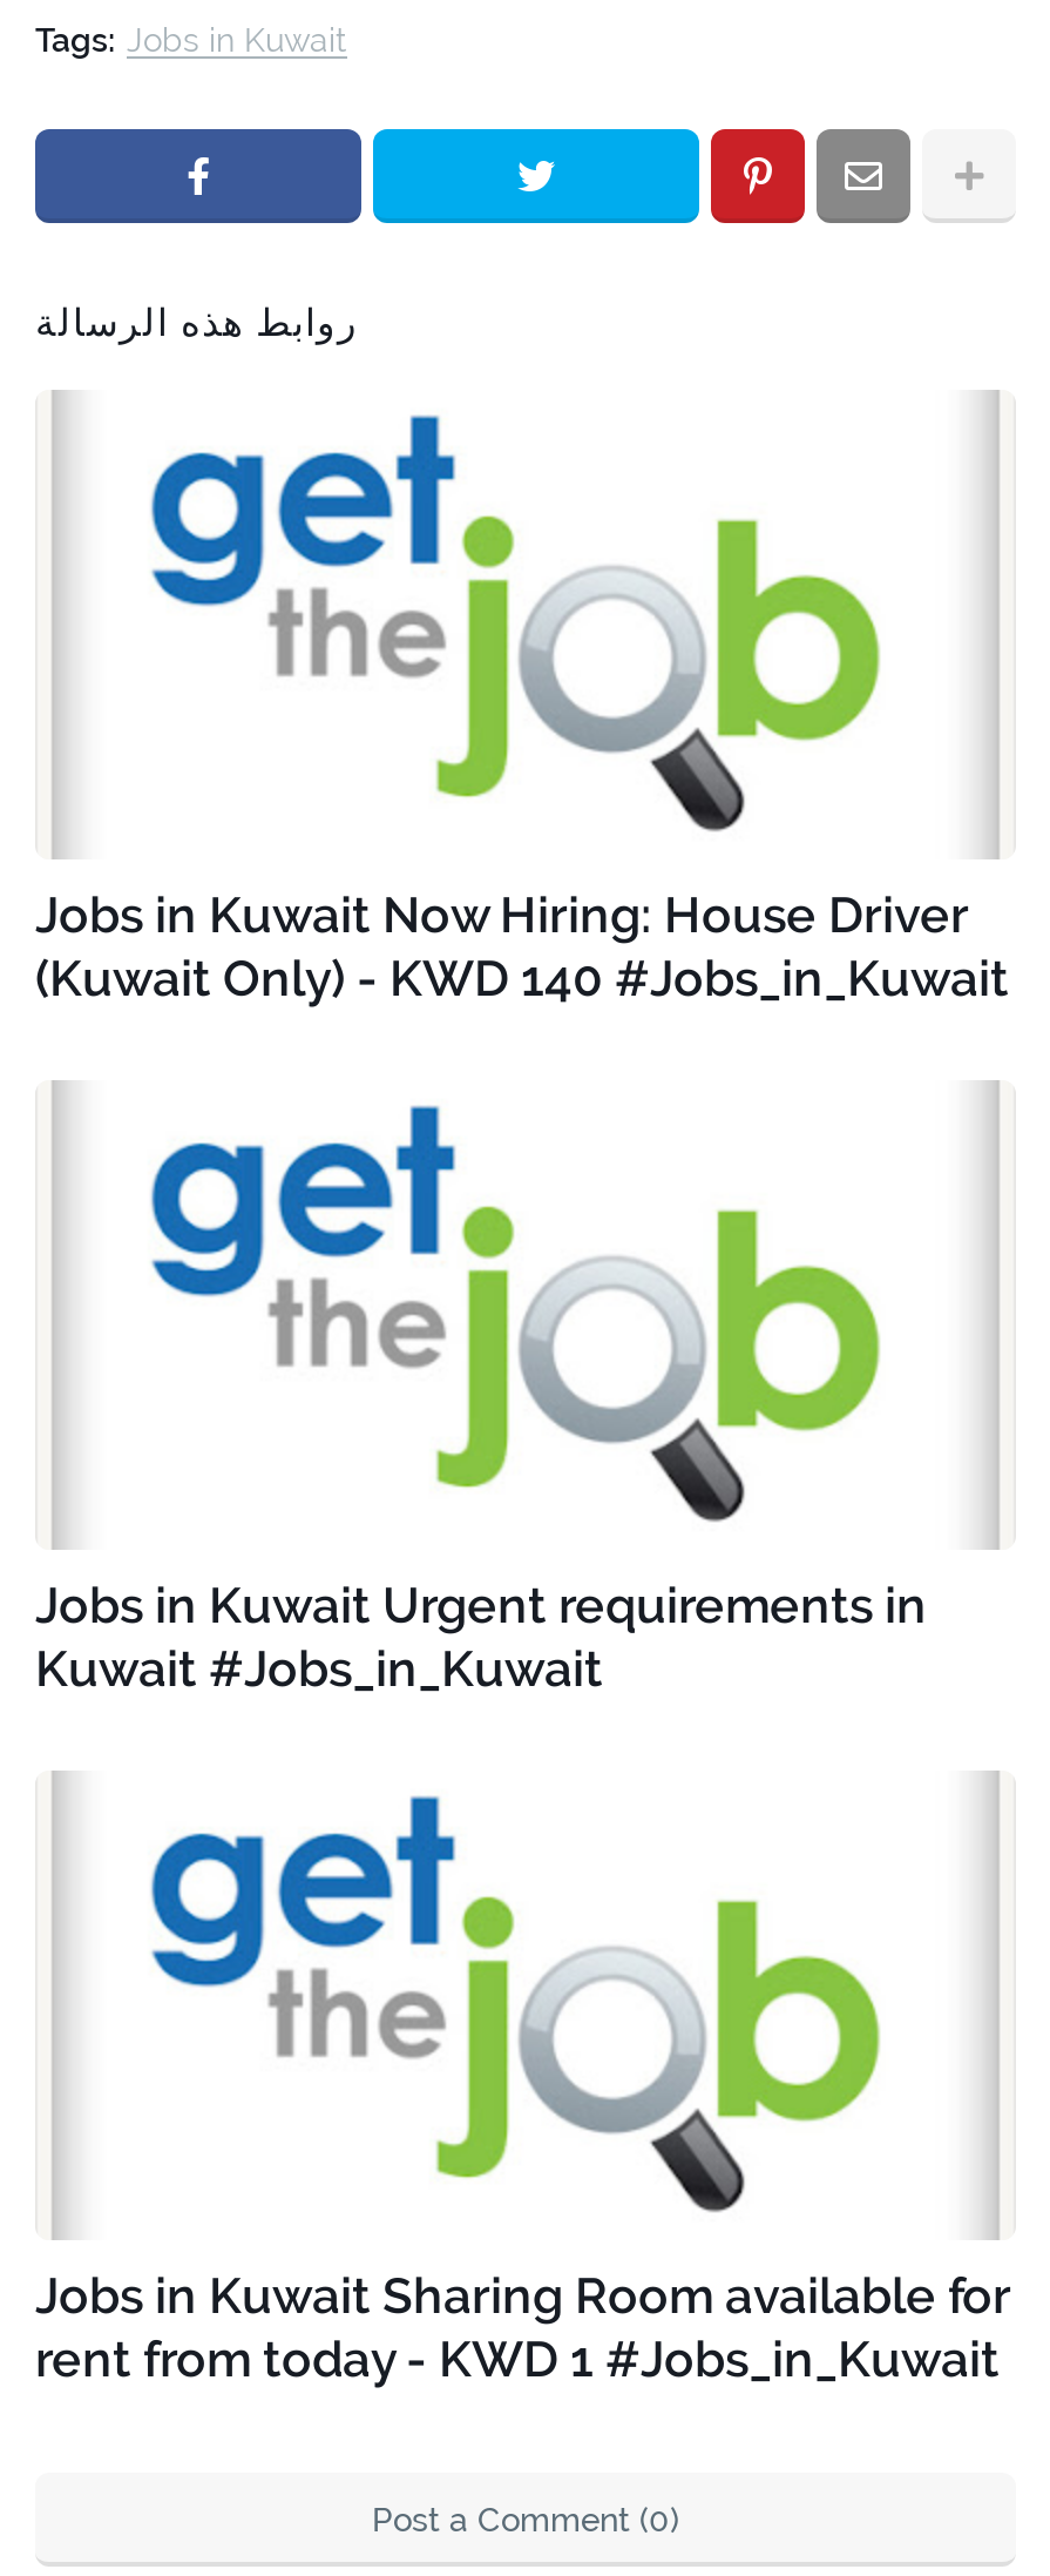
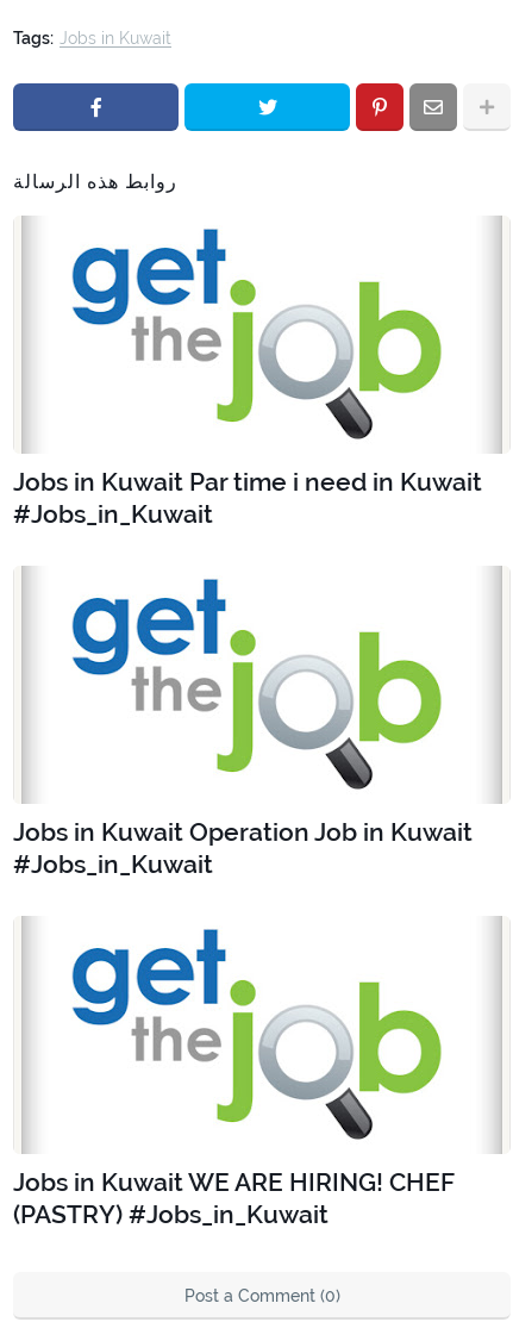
[35,886,1009,1008] Jobs in Kuwait Now Hiring: House Driver | (Kuwait Only) - KWD 140 #Jobs_in_Kuwait -> [13,467,482,529] Jobs in Kuwait Par time i need in Kuwait | #Jobs_in_Kuwait
[35,1576,927,1698] Jobs in Kuwait Urgent requirements in | Kuwait #Jobs_in_Kuwait -> [13,817,473,879] Jobs in Kuwait Operation Job in Kuwait | #Jobs_in_Kuwait
[35,2267,1009,2389] Jobs in Kuwait Sharing Room available for | rent from today - KWD 1 #Jobs_in_Kuwait -> [13,1168,455,1229] Jobs in Kuwait WE ARE HIRING! CHEF | (PASTRY) #Jobs_in_Kuwait

